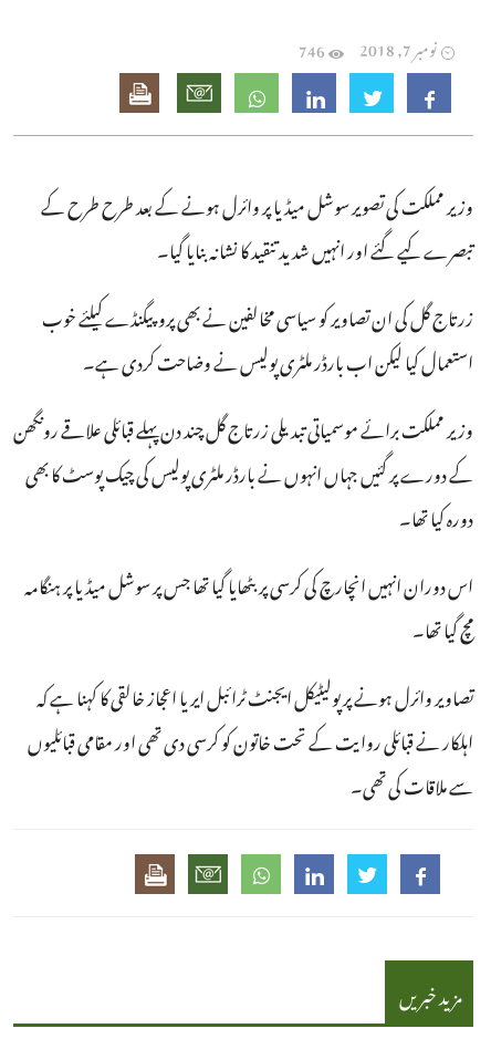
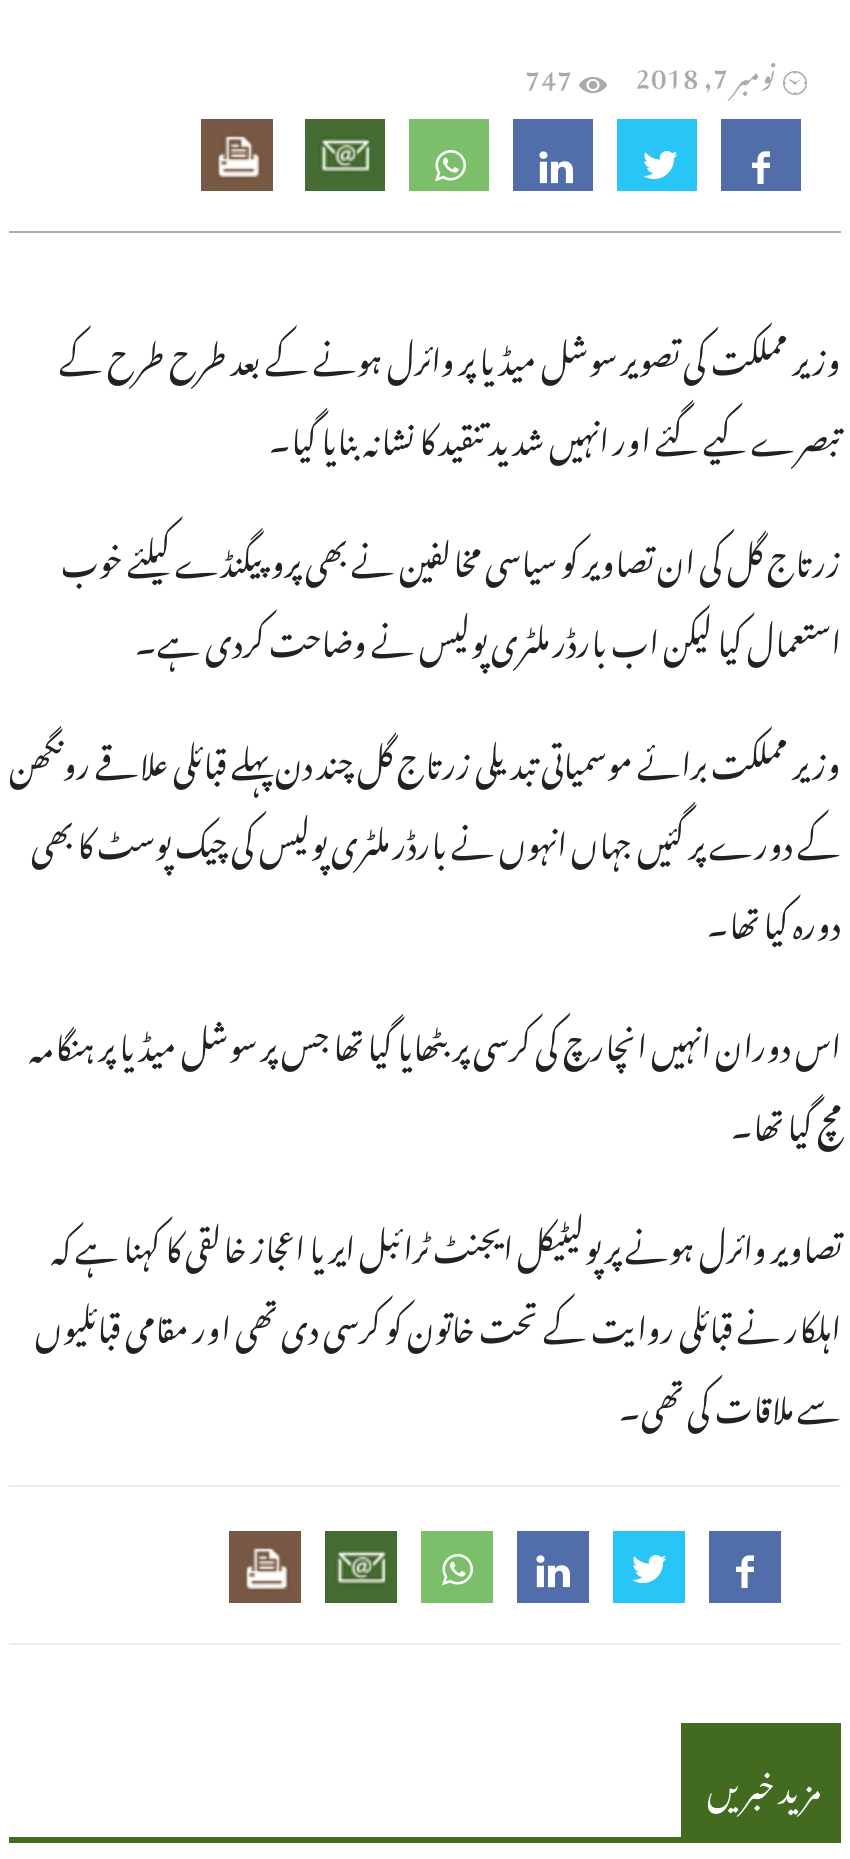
[299,28,325,67] 746 -> [525,37,573,107] 747

